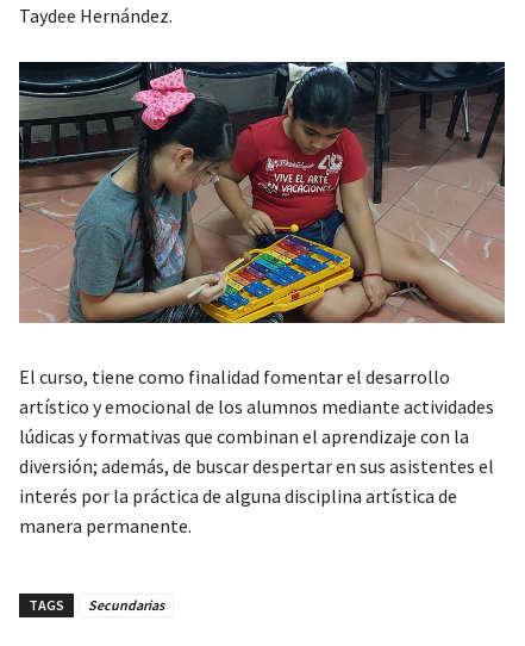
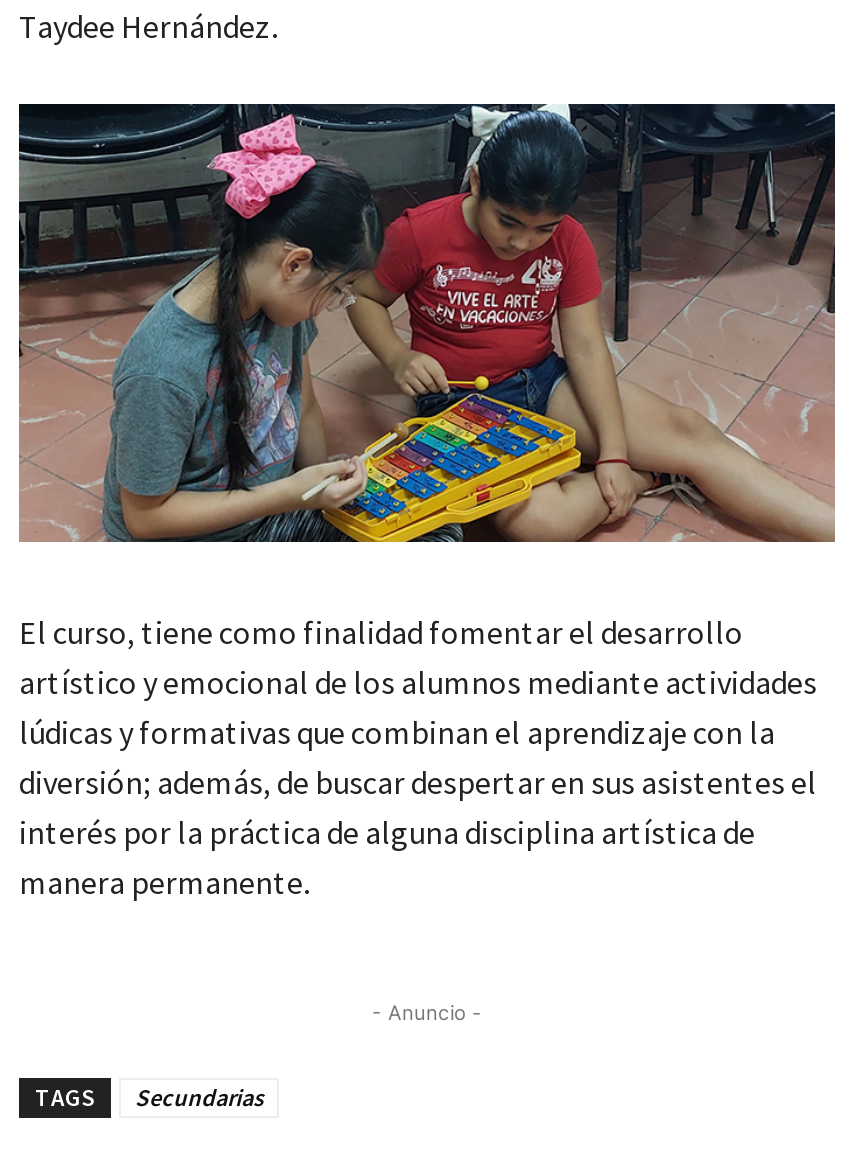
none -> [372,999,482,1023] - Anuncio -

